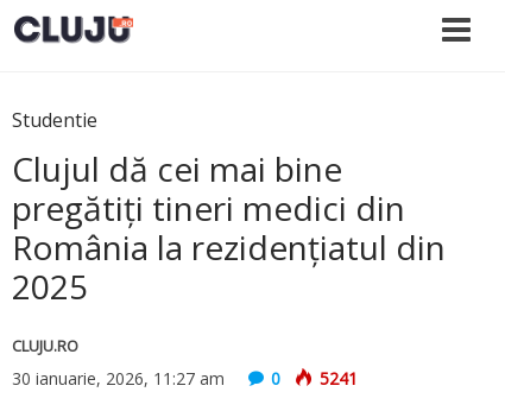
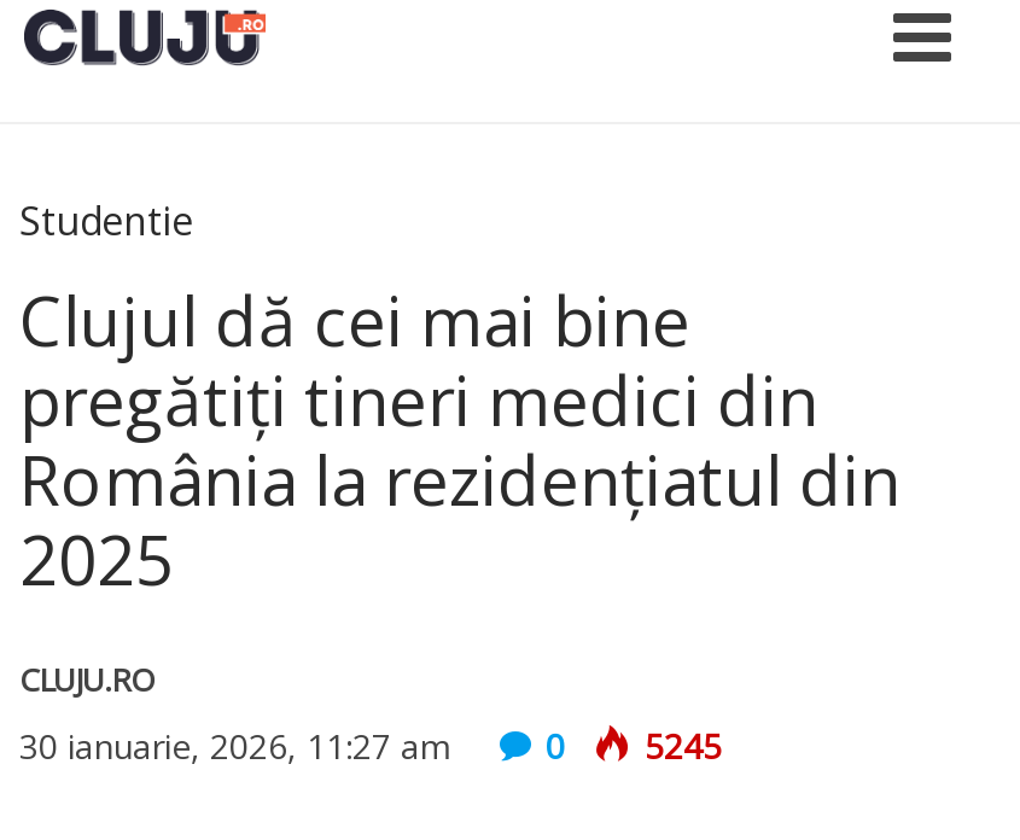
[271,367,358,390] 0 5241 -> [546,723,722,769] 0 5245

